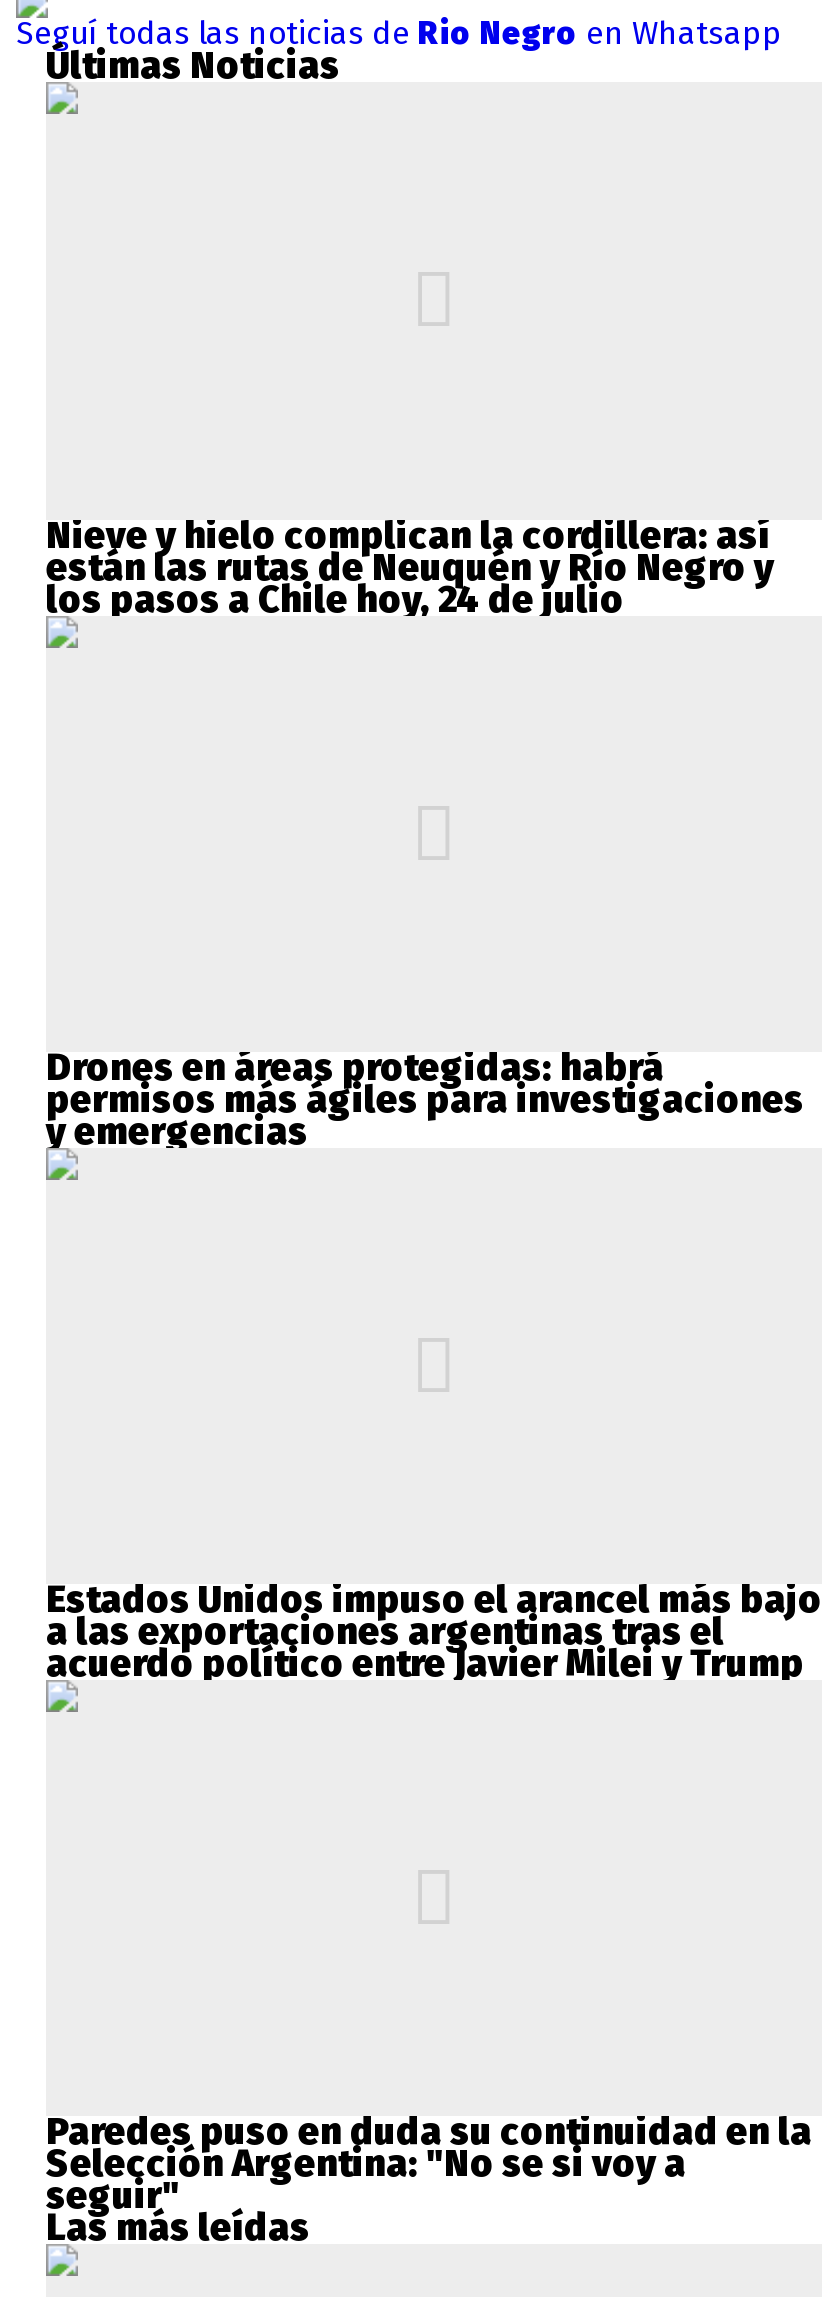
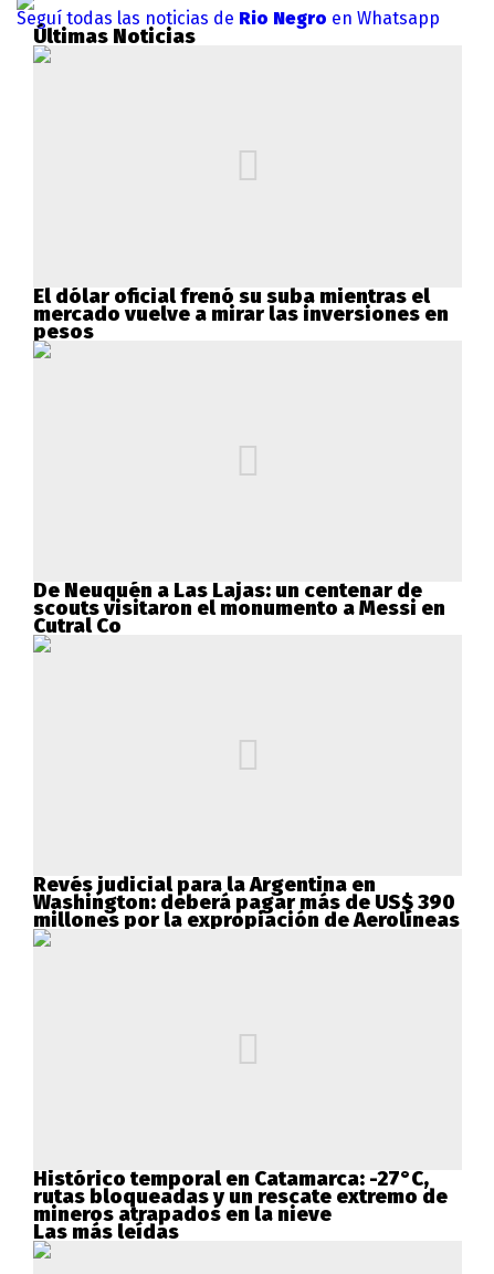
[46,513,774,621] Nieve y hielo complican la cordillera: así | están las rutas de Neuquén y Río Negro y | los pasos a Chile hoy, 24 de julio -> [33,284,449,343] El dólar oficial frenó su suba mientras el | mercado vuelve a mirar las inversiones en | pesos
[46,1046,804,1154] Drones en áreas protegidas: habrá | permisos más ágiles para investigaciones | y emergencias -> [33,578,445,638] De Neuquén a Las Lajas: un centenar de | scouts visitaron el monumento a Messi en | Cutral Co
[46,1578,822,1686] Estados Unidos impuso el arancel más bajo | a las exportaciones argentinas tras el | acuerdo político entre Javier Milei y Trump -> [33,873,460,932] Revés judicial para la Argentina en | Washington: deberá pagar más de US$ 390 | millones por la expropiación de Aerolíneas
[46,2110,812,2218] Paredes puso en duda su continuidad en la | Selección Argentina: "No se si voy a | seguir" -> [33,1167,448,1227] Histórico temporal en Catamarca: -27°C, | rutas bloqueadas y un rescate extremo de | mineros atrapados en la nieve

